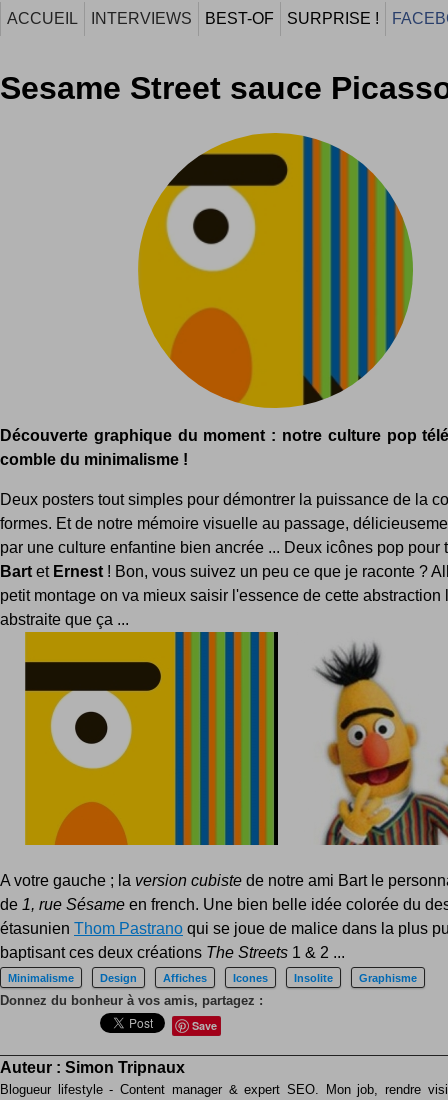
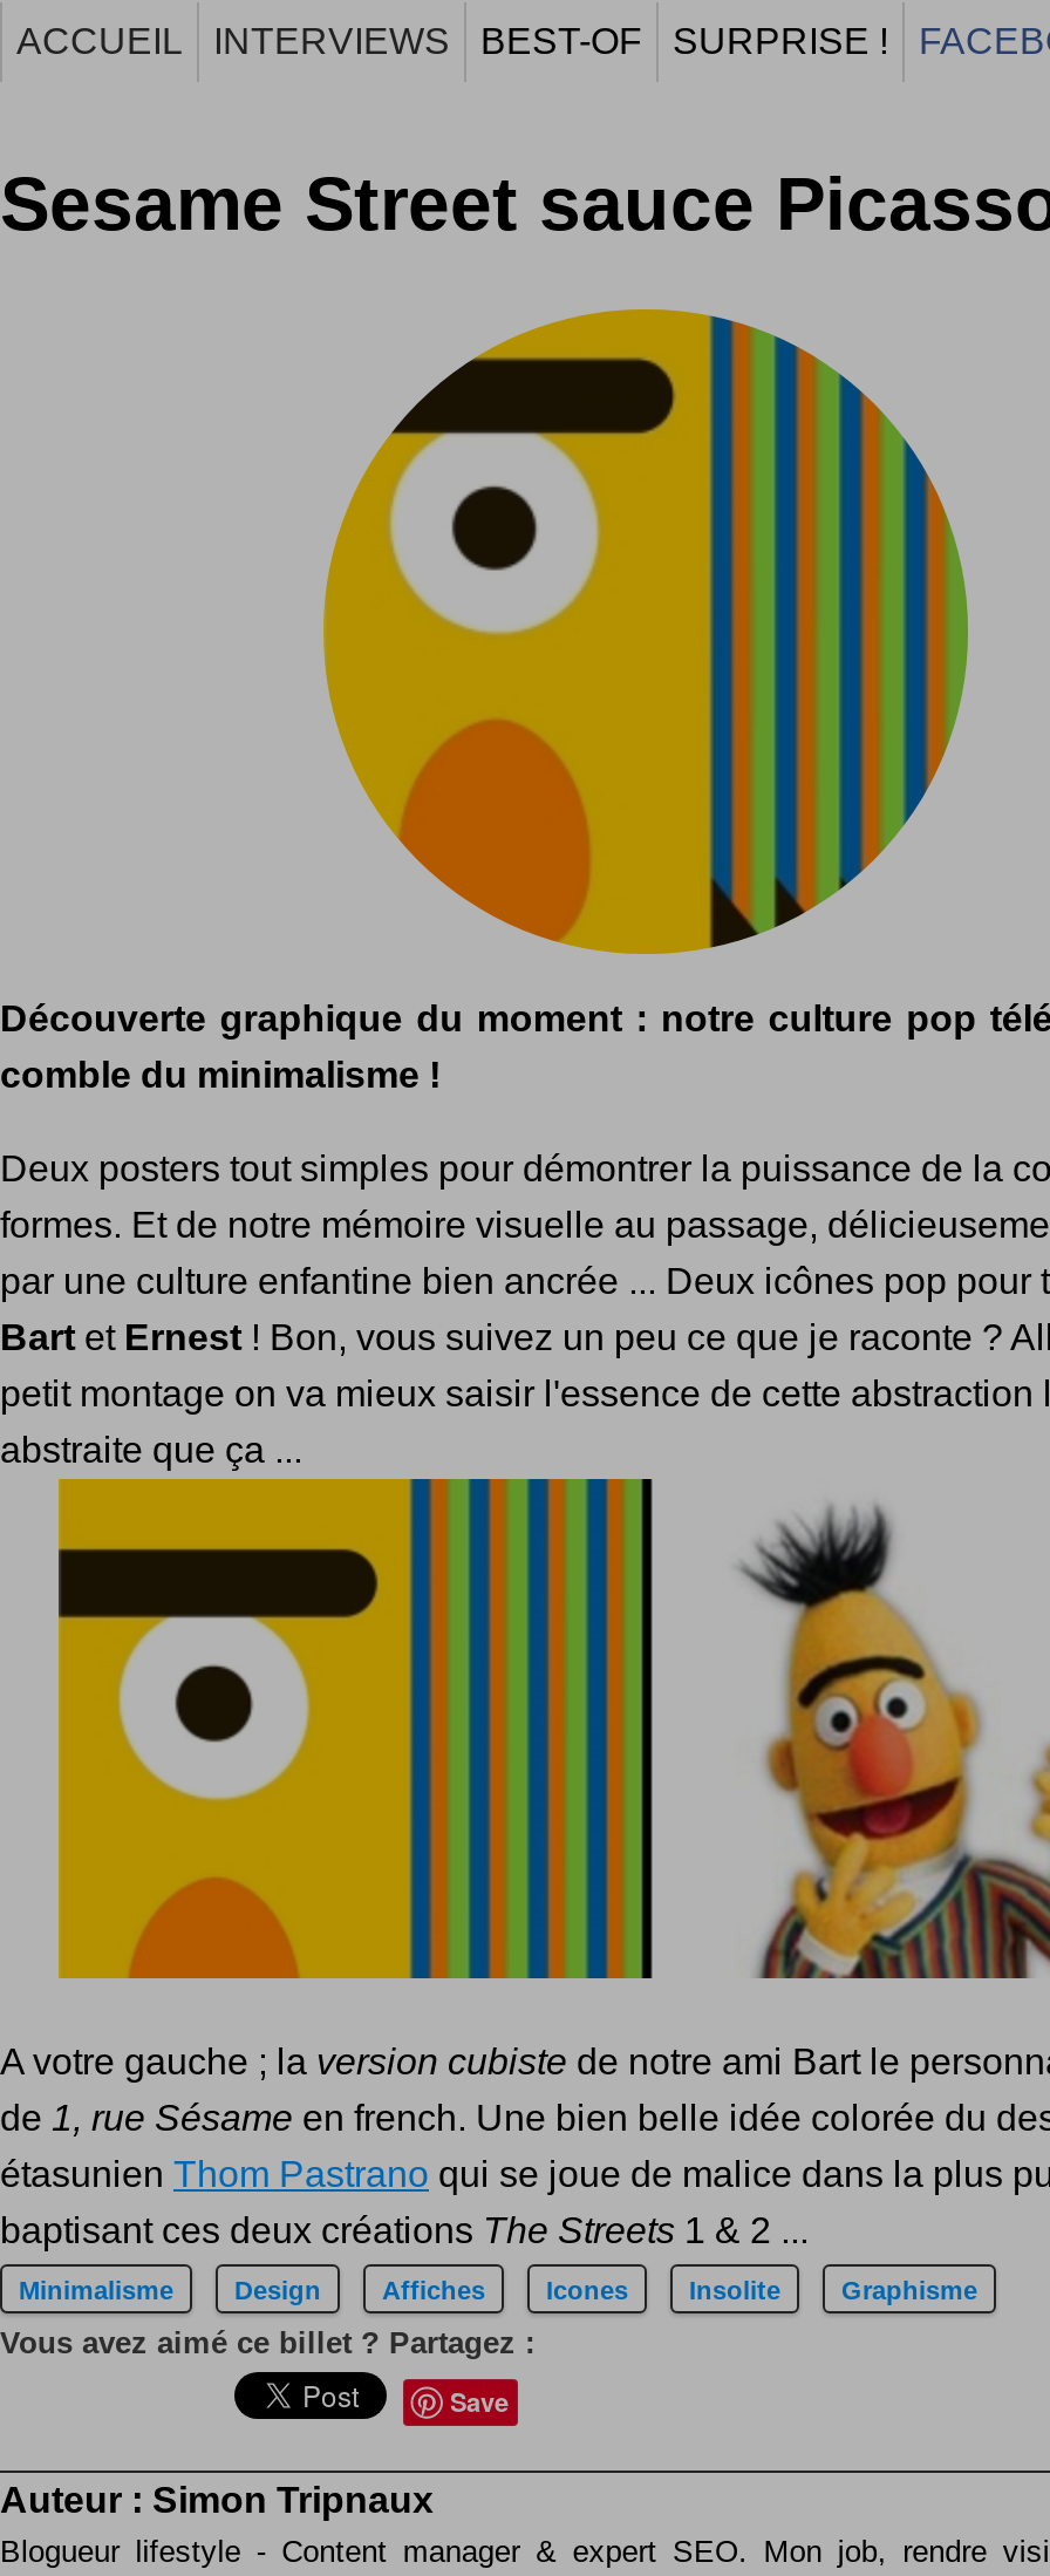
[0,993,263,1008] Donnez du bonheur à vos amis, partagez : -> [0,2326,534,2361] Vous avez aimé ce billet ? Partagez :

